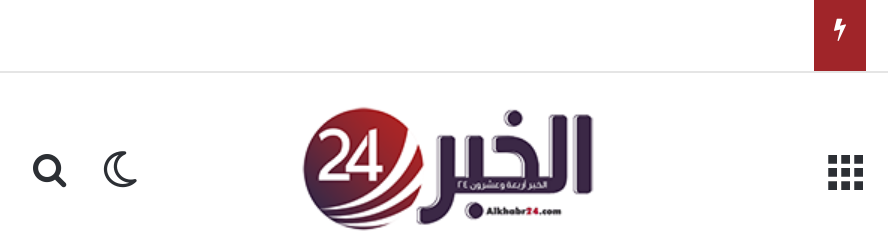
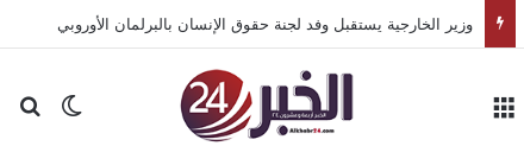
none -> [57,14,473,33] وزير الخارجية يستقبل وفد لجنة حقوق الإنسان بالبرلمان الأوروبي

